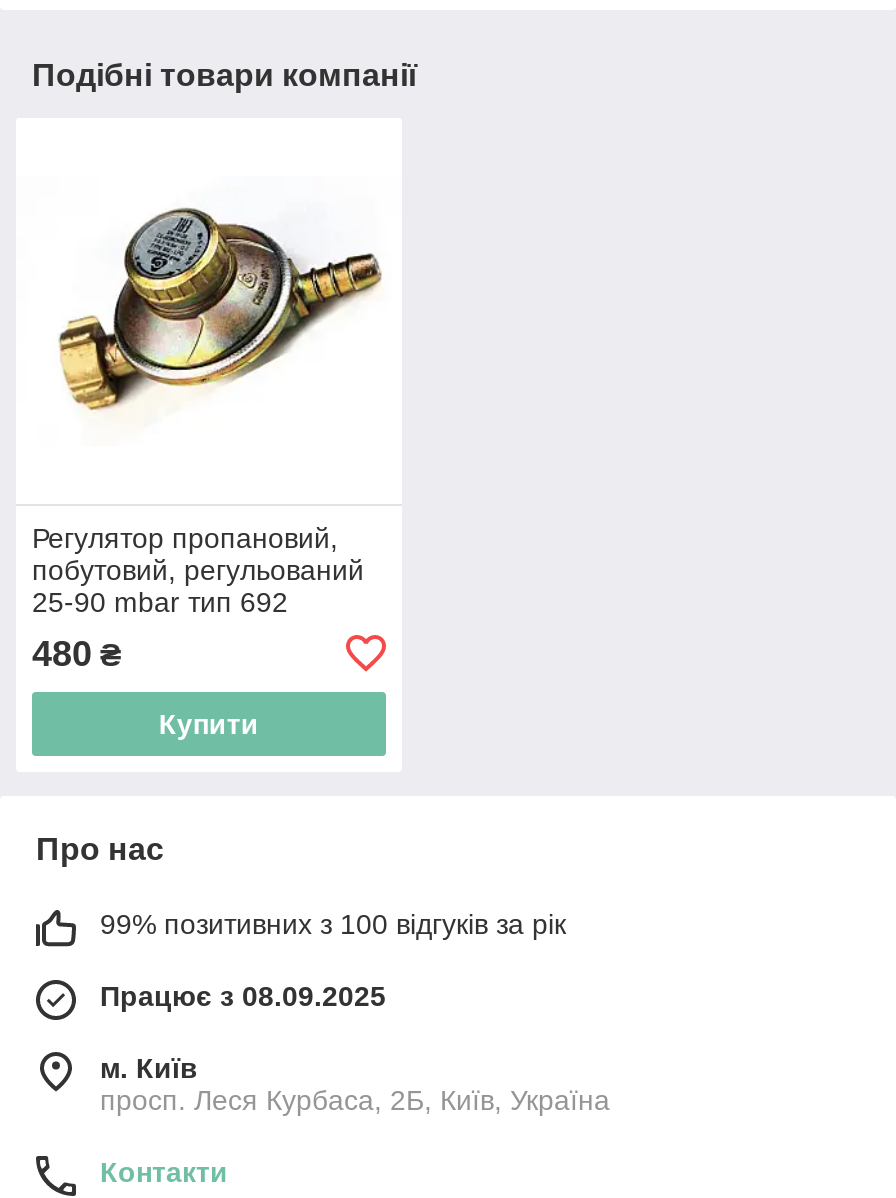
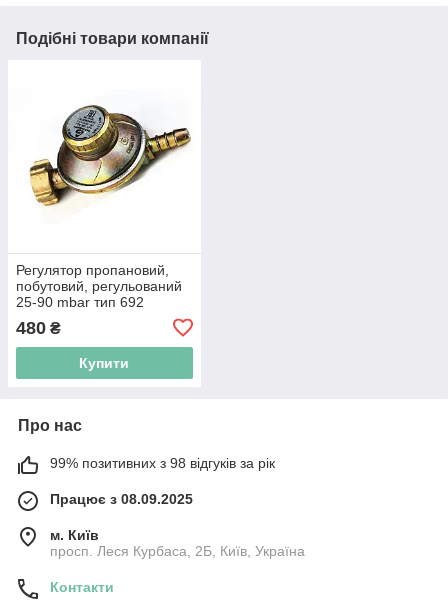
[100,908,566,940] 99% позитивних з 100 відгуків за рік -> [50,455,275,471] 99% позитивних з 98 відгуків за рік

